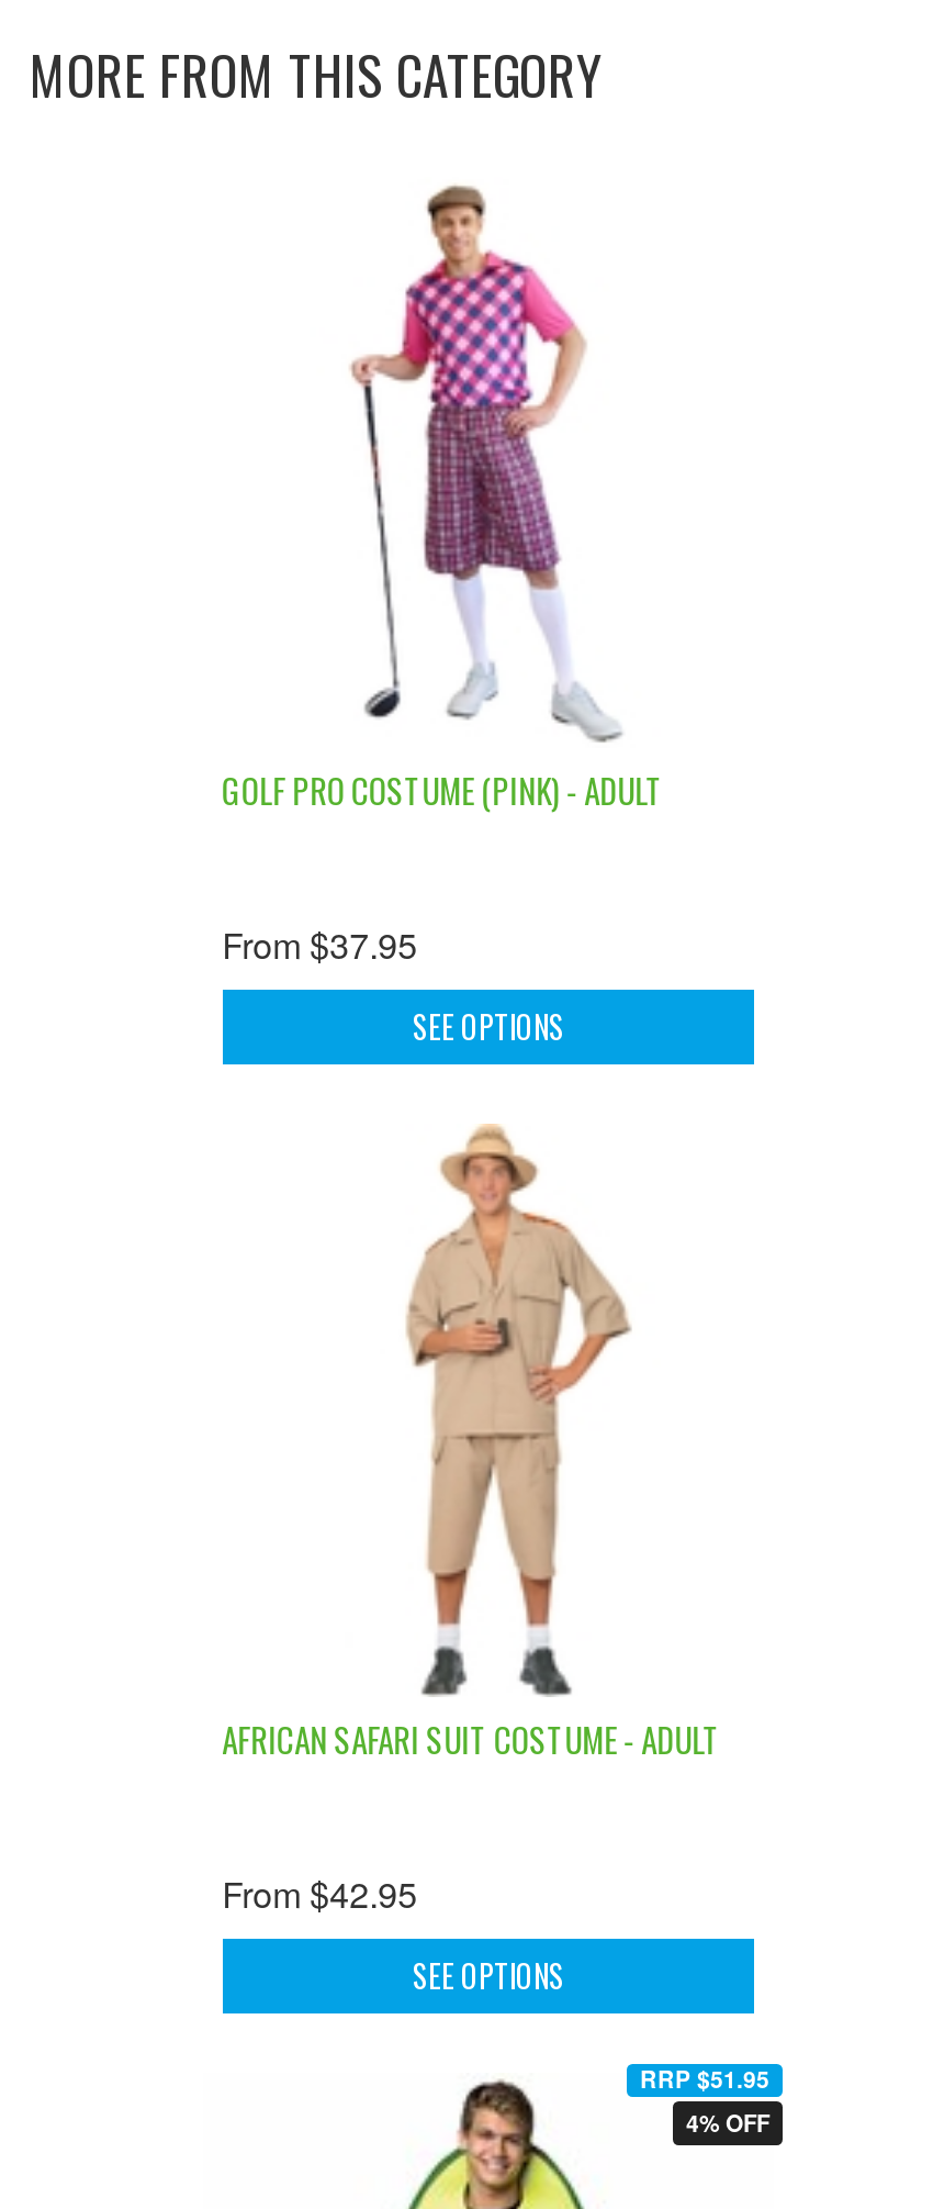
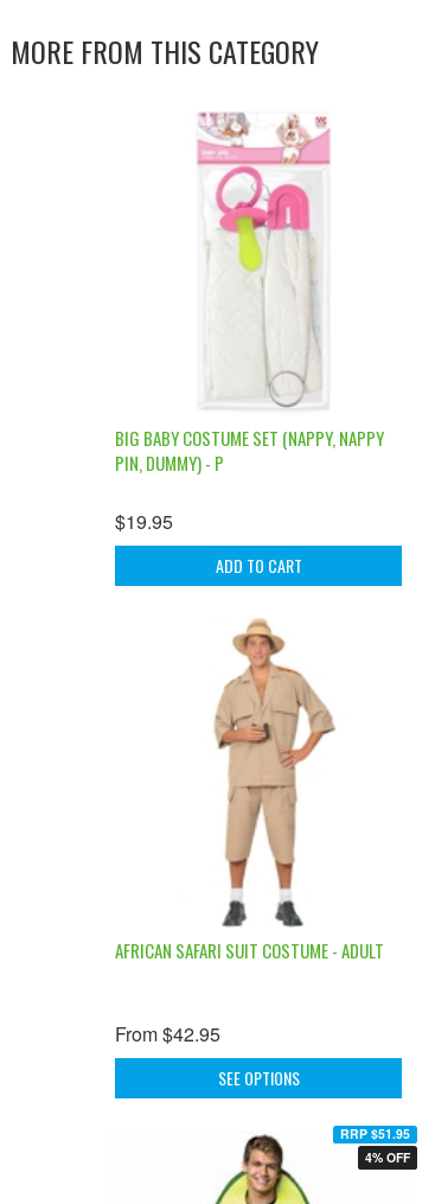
[222,186,663,815] [image] | GOLF PRO COSTUME (PINK) - ADULT -> [115,112,384,476] [image] | BIG BABY COSTUME SET (NAPPY, NAPPY | PIN, DUMMY) - P
[222,920,418,971] From $37.95 -> [115,508,173,535] $19.95
[413,1004,564,1050] SEE OPTIONS -> [215,553,302,578] ADD TO CART

